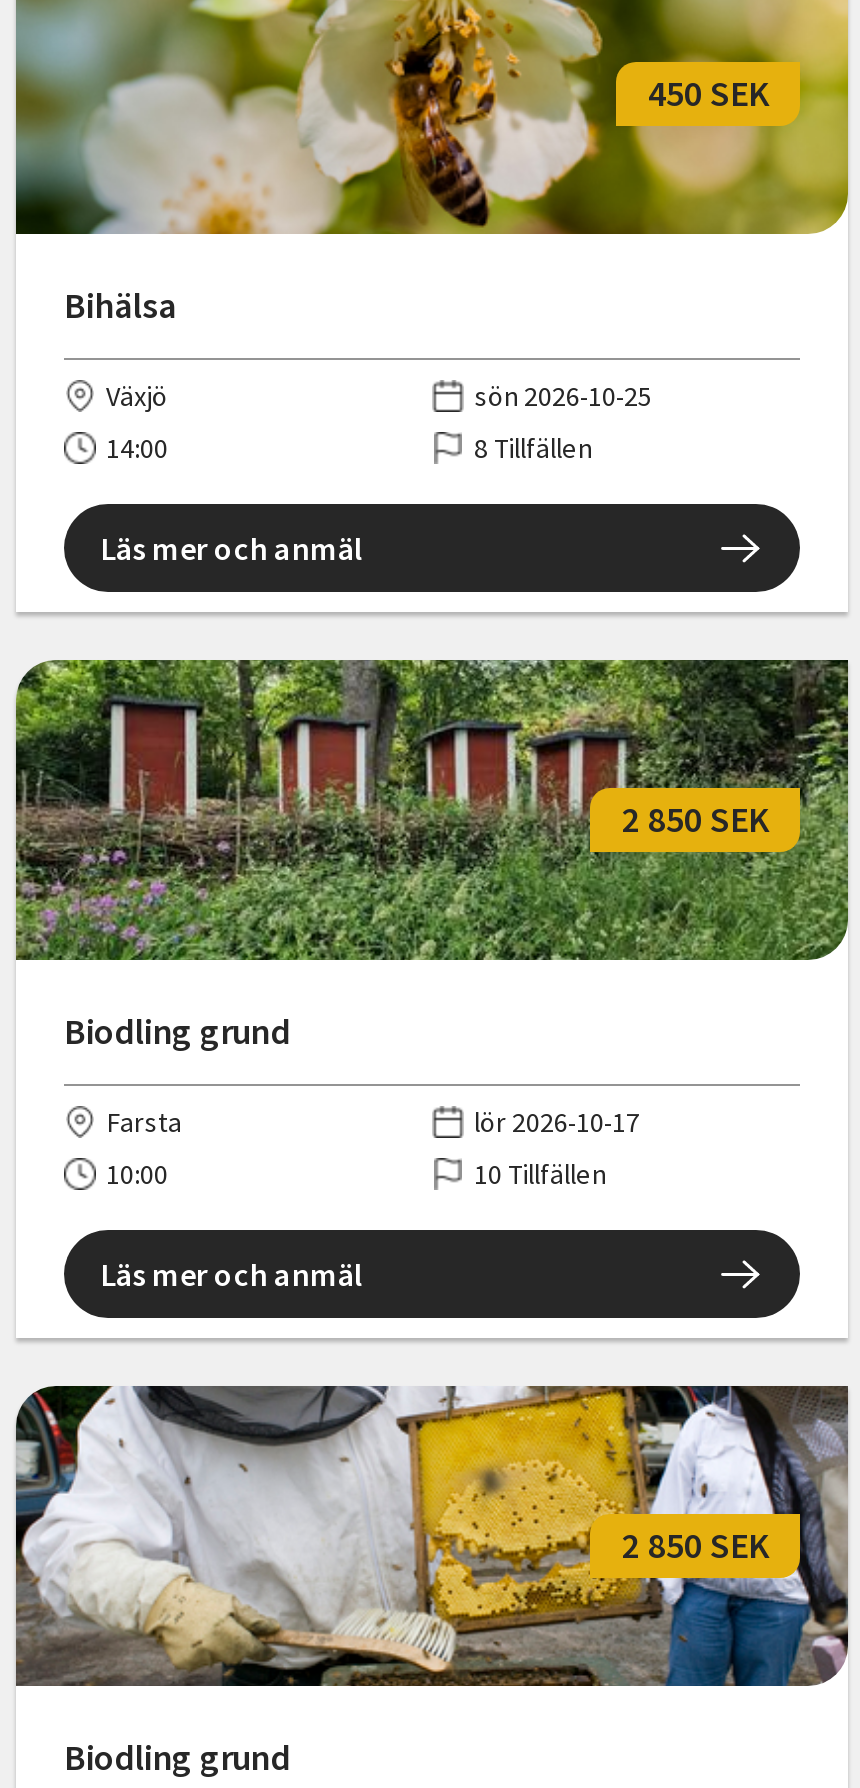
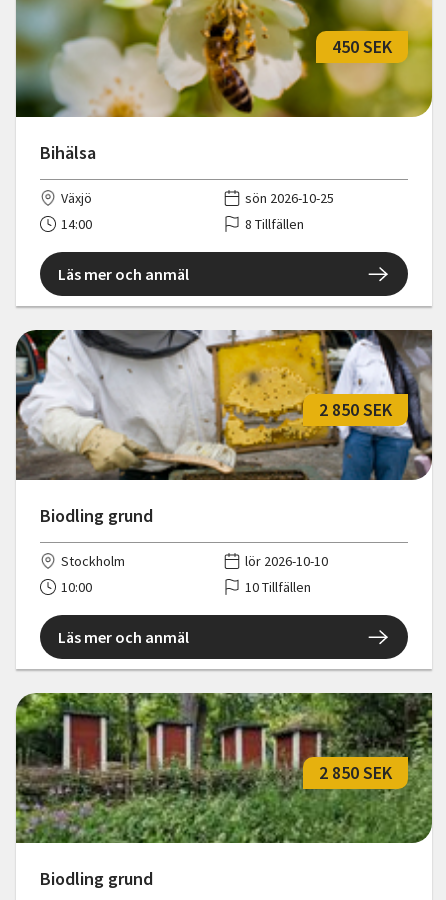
moved [14,658,848,962] -> [15,692,432,844]: [image]
[106,1103,640,1139] Farsta | lör 2026-10-17 -> [61,552,328,570] Stockholm | lör 2026-10-10
moved [14,1384,850,1688] -> [15,329,432,481]: [image]

